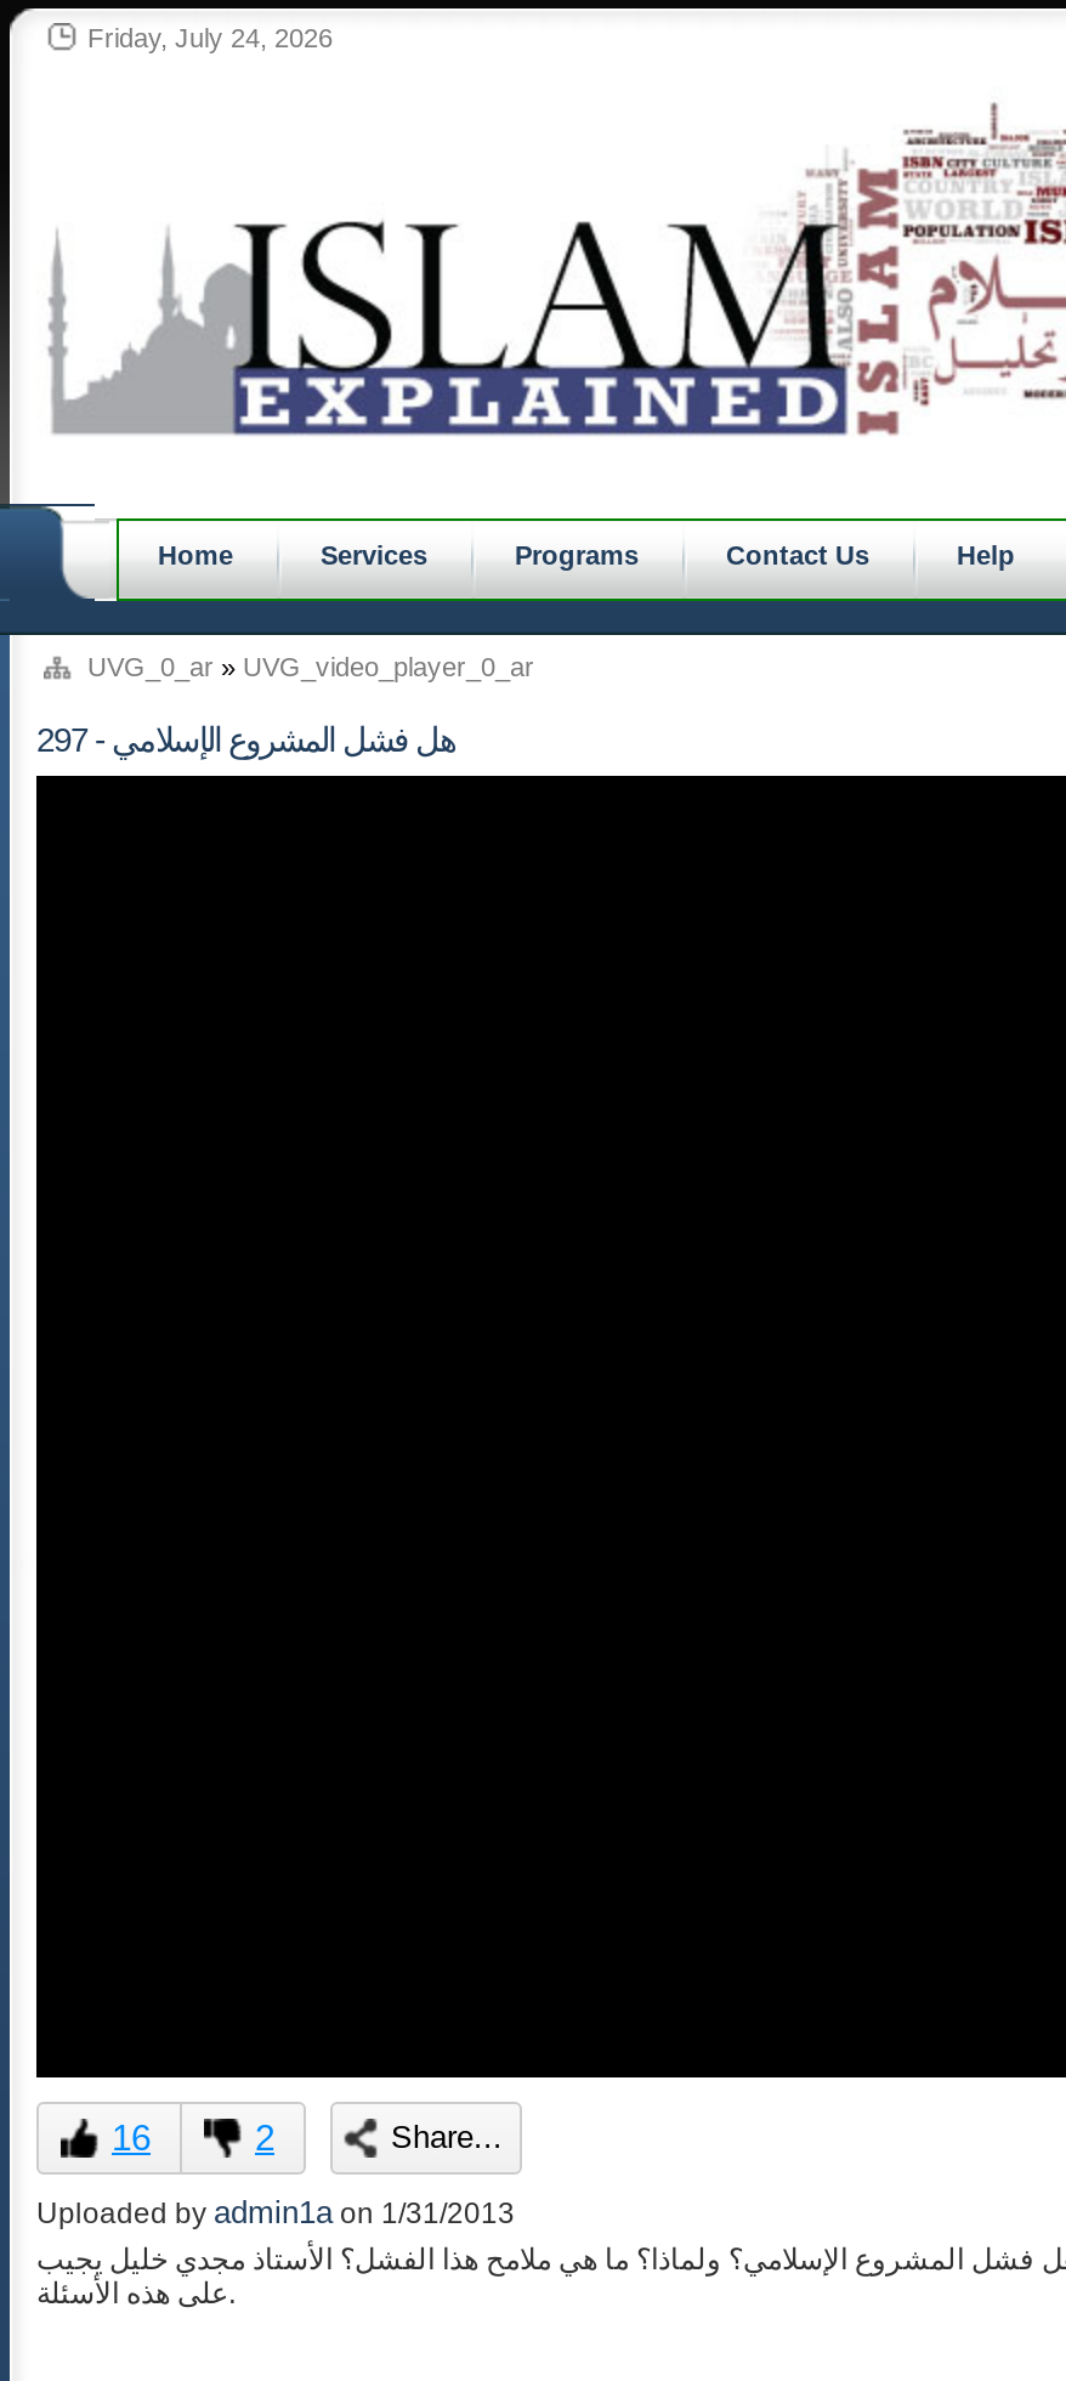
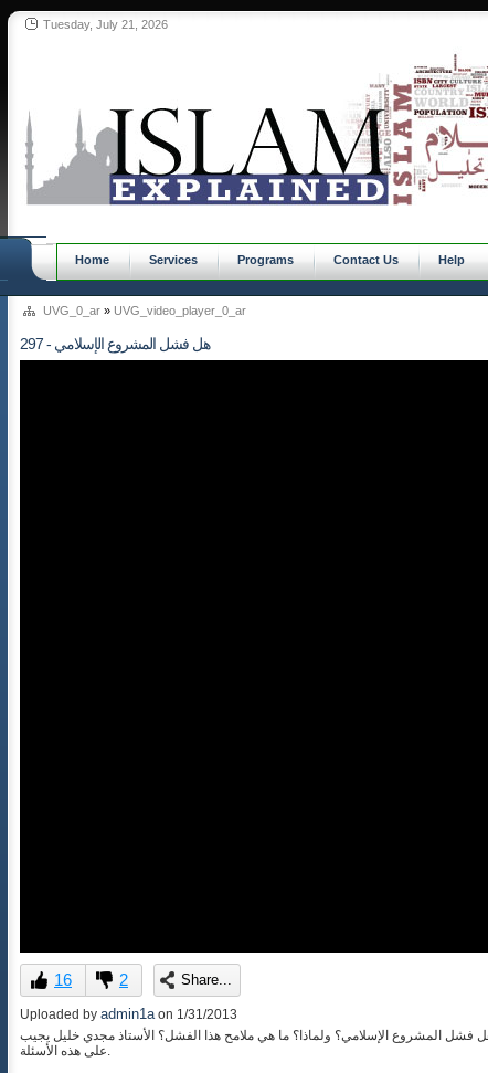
[87,23,333,52] Friday, July 24, 2026 -> [43,18,168,31] Tuesday, July 21, 2026

